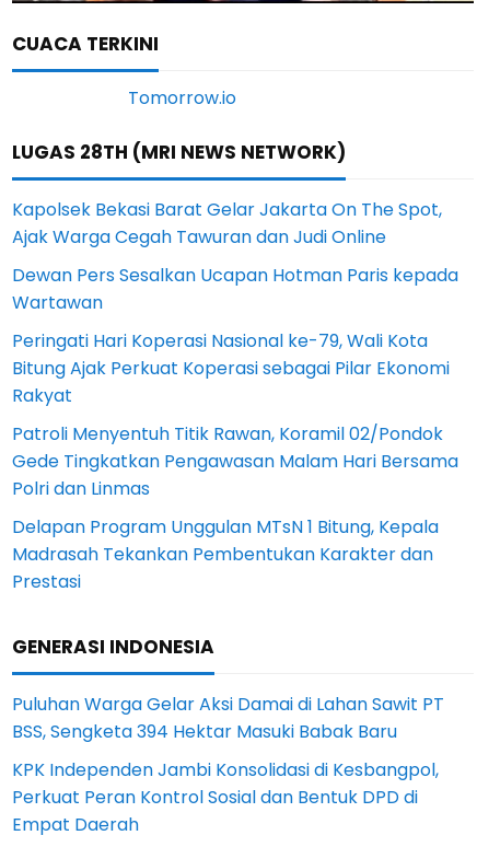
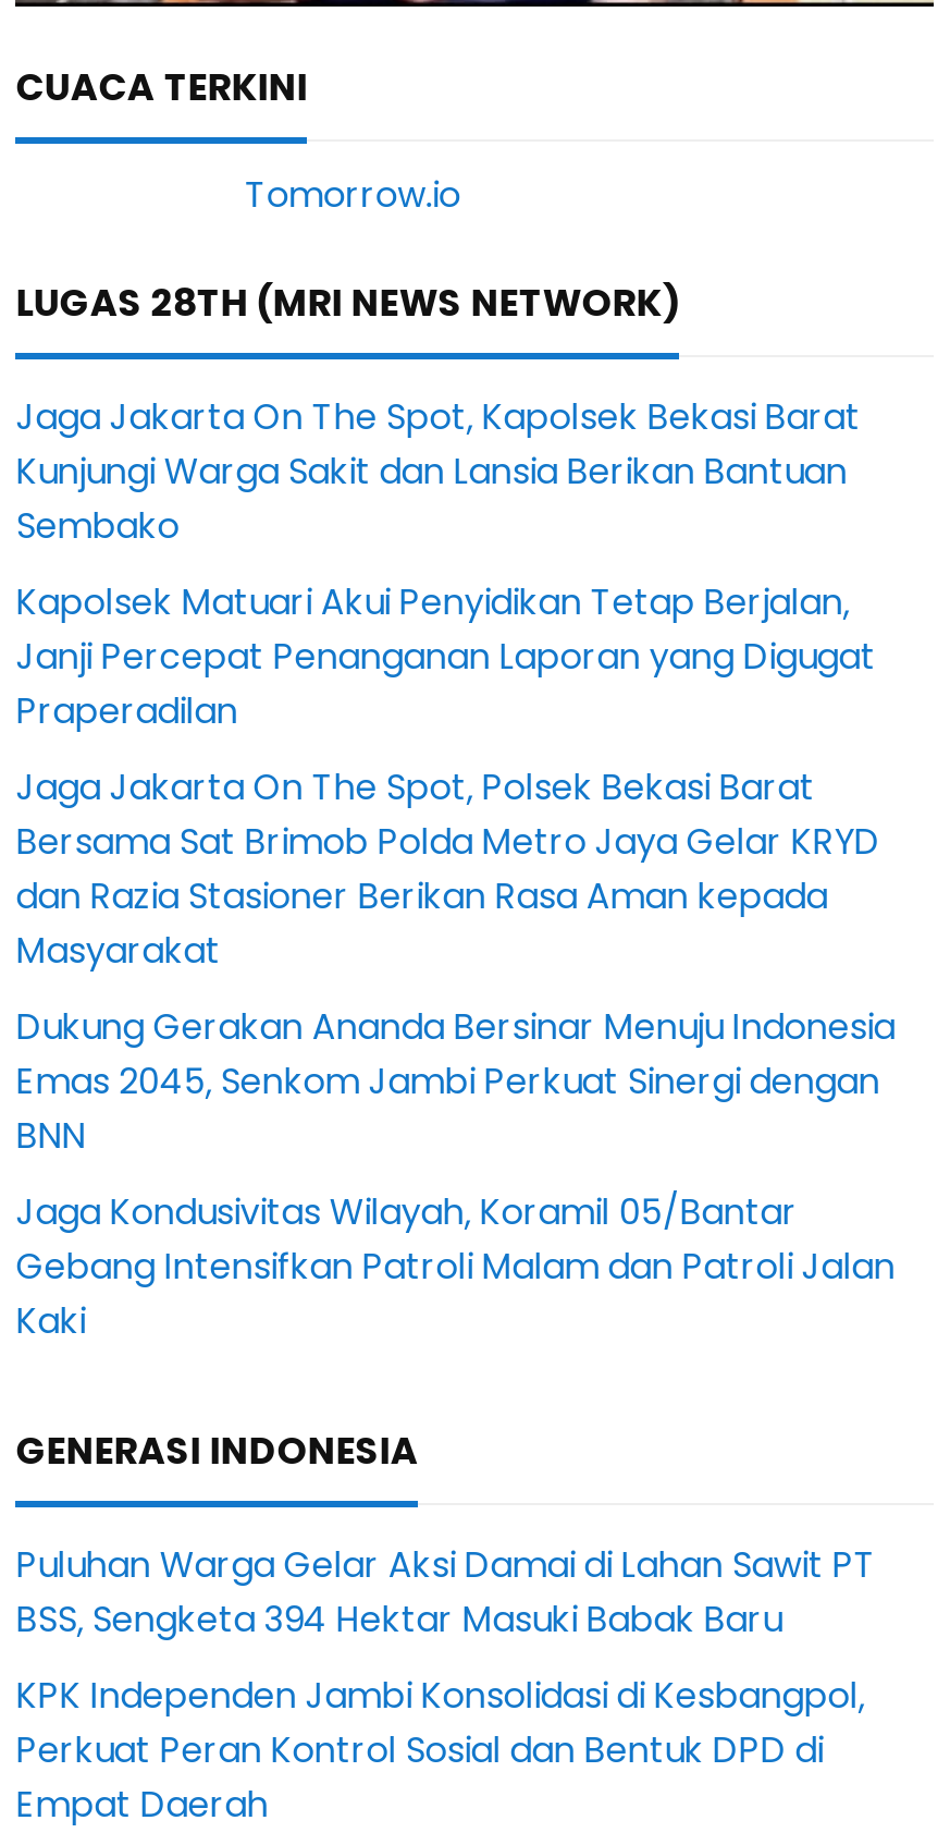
[12,197,442,249] Kapolsek Bekasi Barat Gelar Jakarta On The Spot, | Ajak Warga Cegah Tawuran dan Judi Online -> [16,391,861,550] Jaga Jakarta On The Spot, Kapolsek Bekasi Barat | Kunjungi Warga Sakit dan Lansia Berikan Bantuan | Sembako
[12,262,459,315] Dewan Pers Sesalkan Ucapan Hotman Paris kepada | Wartawan -> [16,576,876,735] Kapolsek Matuari Akui Penyidikan Tetap Berjalan, | Janji Percepat Penanganan Laporan yang Digugat | Praperadilan
[12,328,450,408] Peringati Hari Koperasi Nasional ke-79, Wali Kota | Bitung Ajak Perkuat Koperasi sebagai Pilar Ekonomi | Rakyat -> [16,762,880,975] Jaga Jakarta On The Spot, Polsek Bekasi Barat | Bersama Sat Brimob Polda Metro Jaya Gelar KRYD | dan Razia Stasioner Berikan Rasa Aman kepada | Masyarakat
[12,421,459,501] Patroli Menyentuh Titik Rawan, Koramil 02/Pondok | Gede Tingkatkan Pengawasan Malam Hari Bersama | Polri dan Linmas -> [16,1001,895,1160] Dukung Gerakan Ananda Bersinar Menuju Indonesia | Emas 2045, Senkom Jambi Perkuat Sinergi dengan | BNN
[12,514,439,594] Delapan Program Unggulan MTsN 1 Bitung, Kepala | Madrasah Tekankan Pembentukan Karakter dan | Prestasi -> [16,1186,895,1345] Jaga Kondusivitas Wilayah, Koramil 05/Bantar | Gebang Intensifkan Patroli Malam dan Patroli Jalan | Kaki

